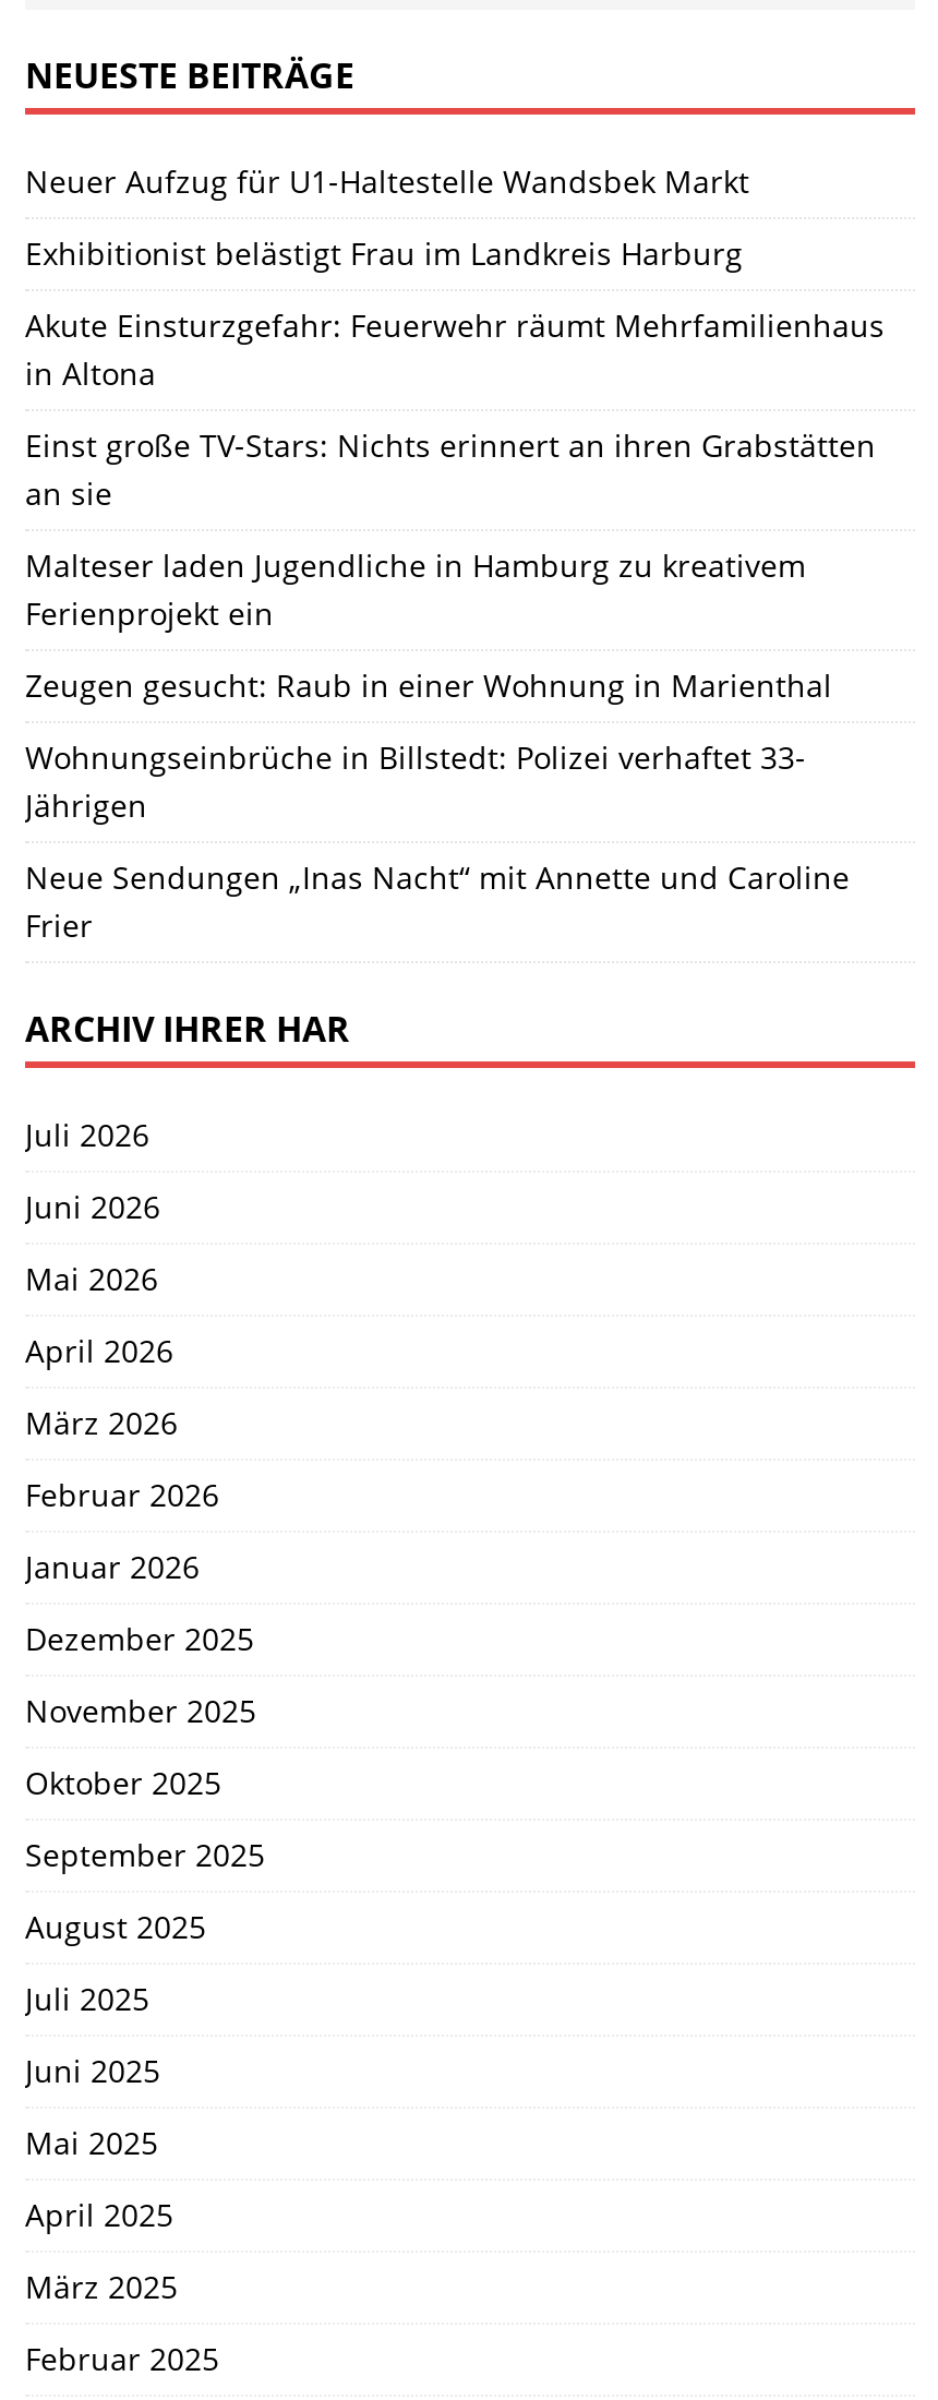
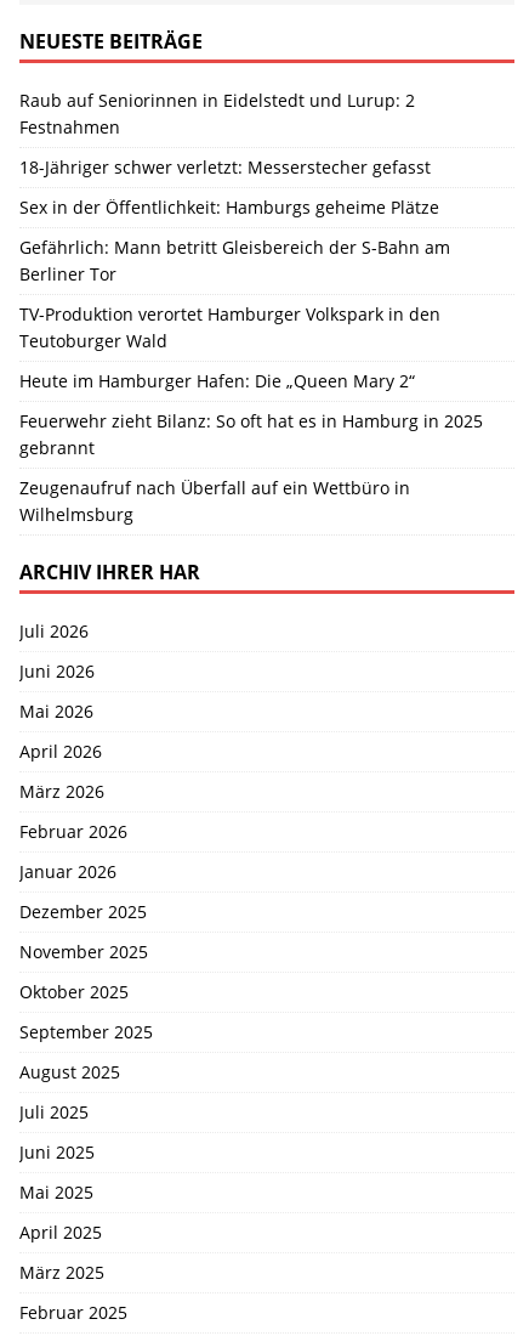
[25,160,749,201] Neuer Aufzug für U1-Haltestelle Wandsbek Markt -> [19,88,415,138] Raub auf Seniorinnen in Eidelstedt und Lurup: 2 | Festnahmen
[25,232,743,273] Exhibitionist belästigt Frau im Landkreis Harburg -> [19,155,431,178] 18-Jähriger schwer verletzt: Messerstecher gefasst
[25,304,885,393] Akute Einsturzgefahr: Feuerwehr räumt Mehrfamilienhaus | in Altona -> [19,195,439,218] Sex in der Öffentlichkeit: Hamburgs geheime Plätze
[25,424,876,513] Einst große TV-Stars: Nichts erinnert an ihren Grabstätten | an sie -> [19,235,450,285] Gefährlich: Mann betritt Gleisbereich der S-Bahn am | Berliner Tor
[25,544,806,633] Malteser laden Jugendliche in Hamburg zu kreativem | Ferienprojekt ein -> [19,302,440,352] TV-Produktion verortet Hamburger Volkspark in den | Teutoburger Wald
[25,664,832,705] Zeugen gesucht: Raub in einer Wohnung in Marienthal -> [19,369,415,392] Heute im Hamburger Hafen: Die „Queen Mary 2“
[25,736,806,825] Wohnungseinbrüche in Billstedt: Polizei verhaftet 33- | Jährigen -> [19,409,483,459] Feuerwehr zieht Bilanz: So oft hat es in Hamburg in 2025 | gebrannt
[25,856,850,945] Neue Sendungen „Inas Nacht“ mit Annette und Caroline | Frier -> [19,476,410,526] Zeugenaufruf nach Überfall auf ein Wettbüro in | Wilhelmsburg

